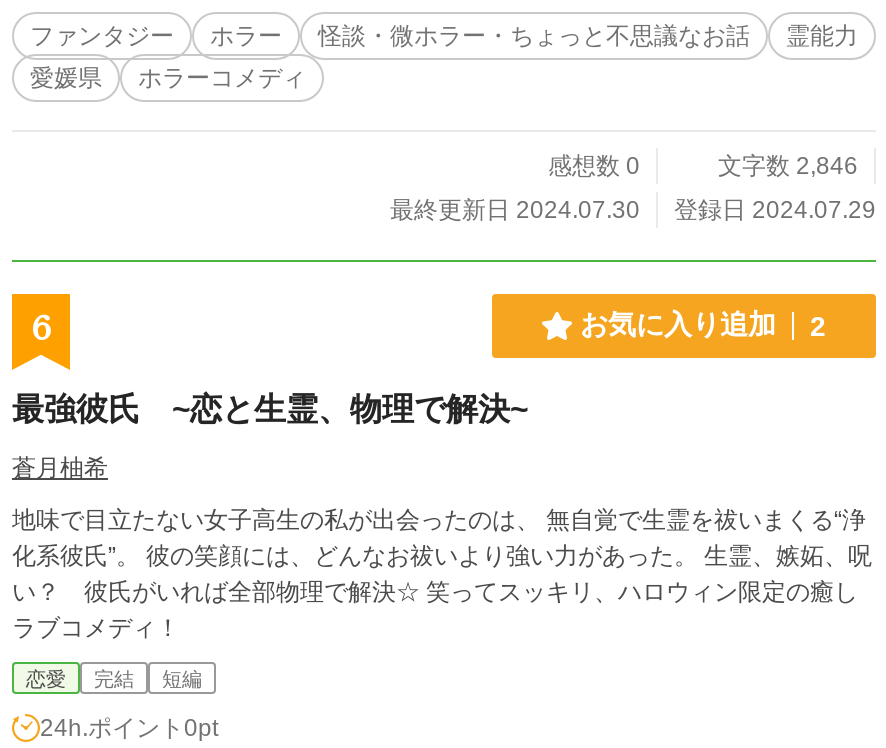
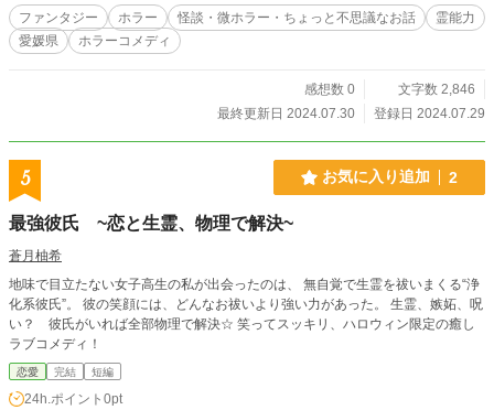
[31,308,51,348] 6 -> [19,168,30,190] 5

